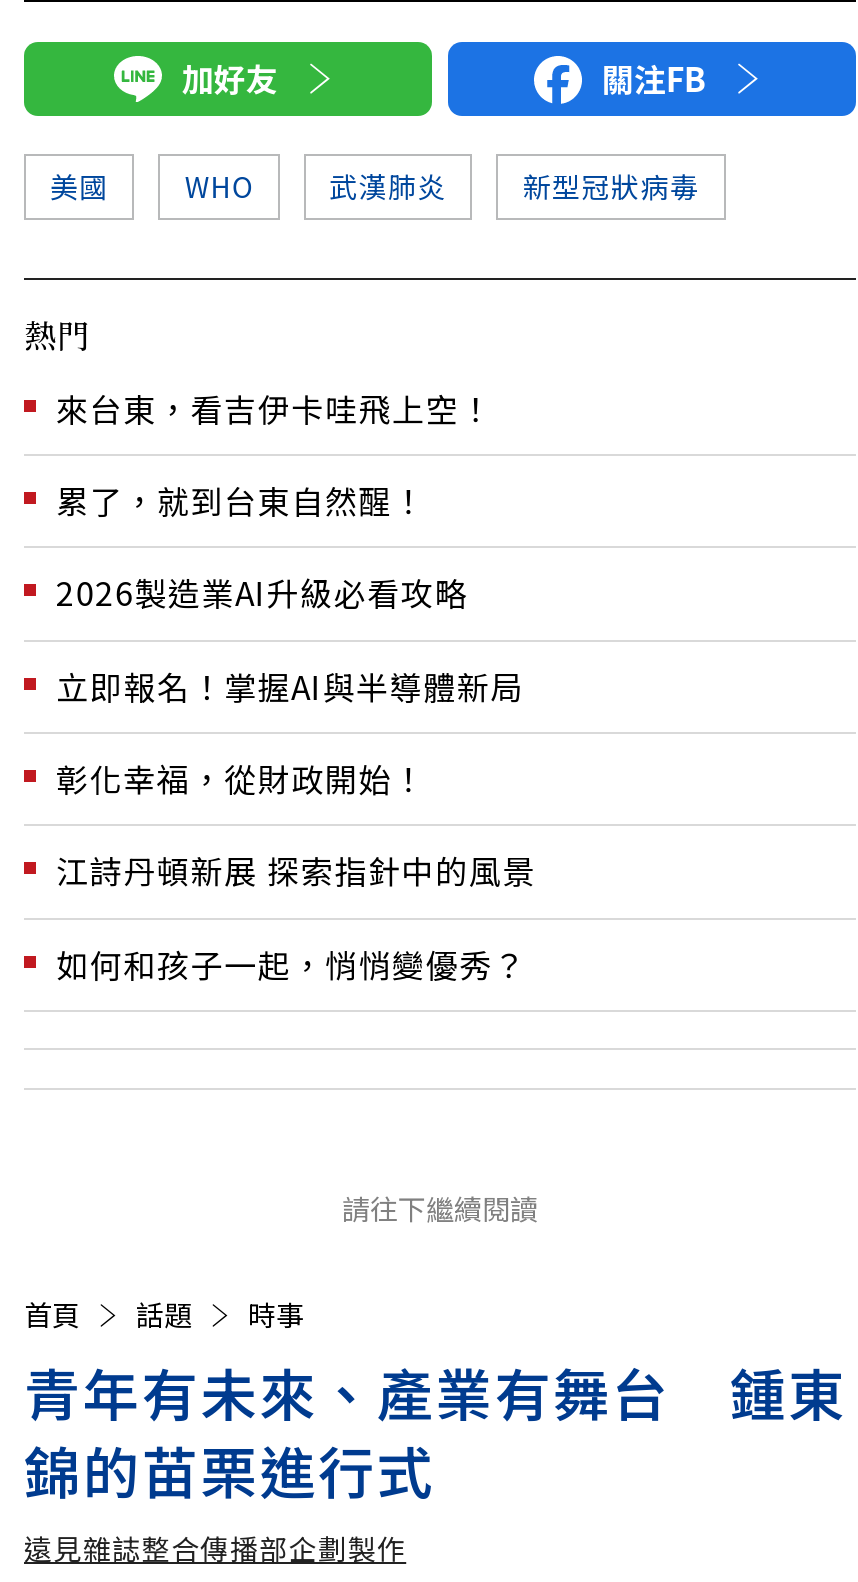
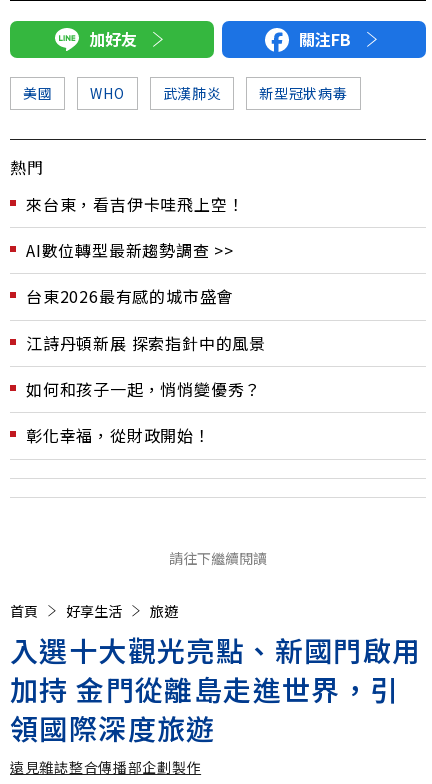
[56,476,524,709] 累了，就到台東自然醒！ | 2026製造業AI升級必看攻略 | 立即報名！掌握AI與半導體新局 -> [26,238,234,308] AI數位轉型最新趨勢調查 >> | 台東2026最有感的城市盛會
moved [56,754,426,802] -> [26,423,211,447]: 彰化幸福，從財政開始！
moved [56,847,536,988] -> [26,331,266,401]: 江詩丹頓新展 探索指針中的風景 | 如何和孩子一起，悄悄變優秀？
moved [24,1188,538,1334] -> [10,548,267,621]: 請往下繼續閱讀 | 首頁
[24,1294,847,1510] 話題 | 時事 | 青年有未來、產業有舞台 鍾東 | 錦的苗栗進行式 -> [10,601,422,748] 好享生活 | 旅遊 | 入選十大觀光亮點、新國門啟用 | 加持 金門從離島走進世界，引 | 領國際深度旅遊

